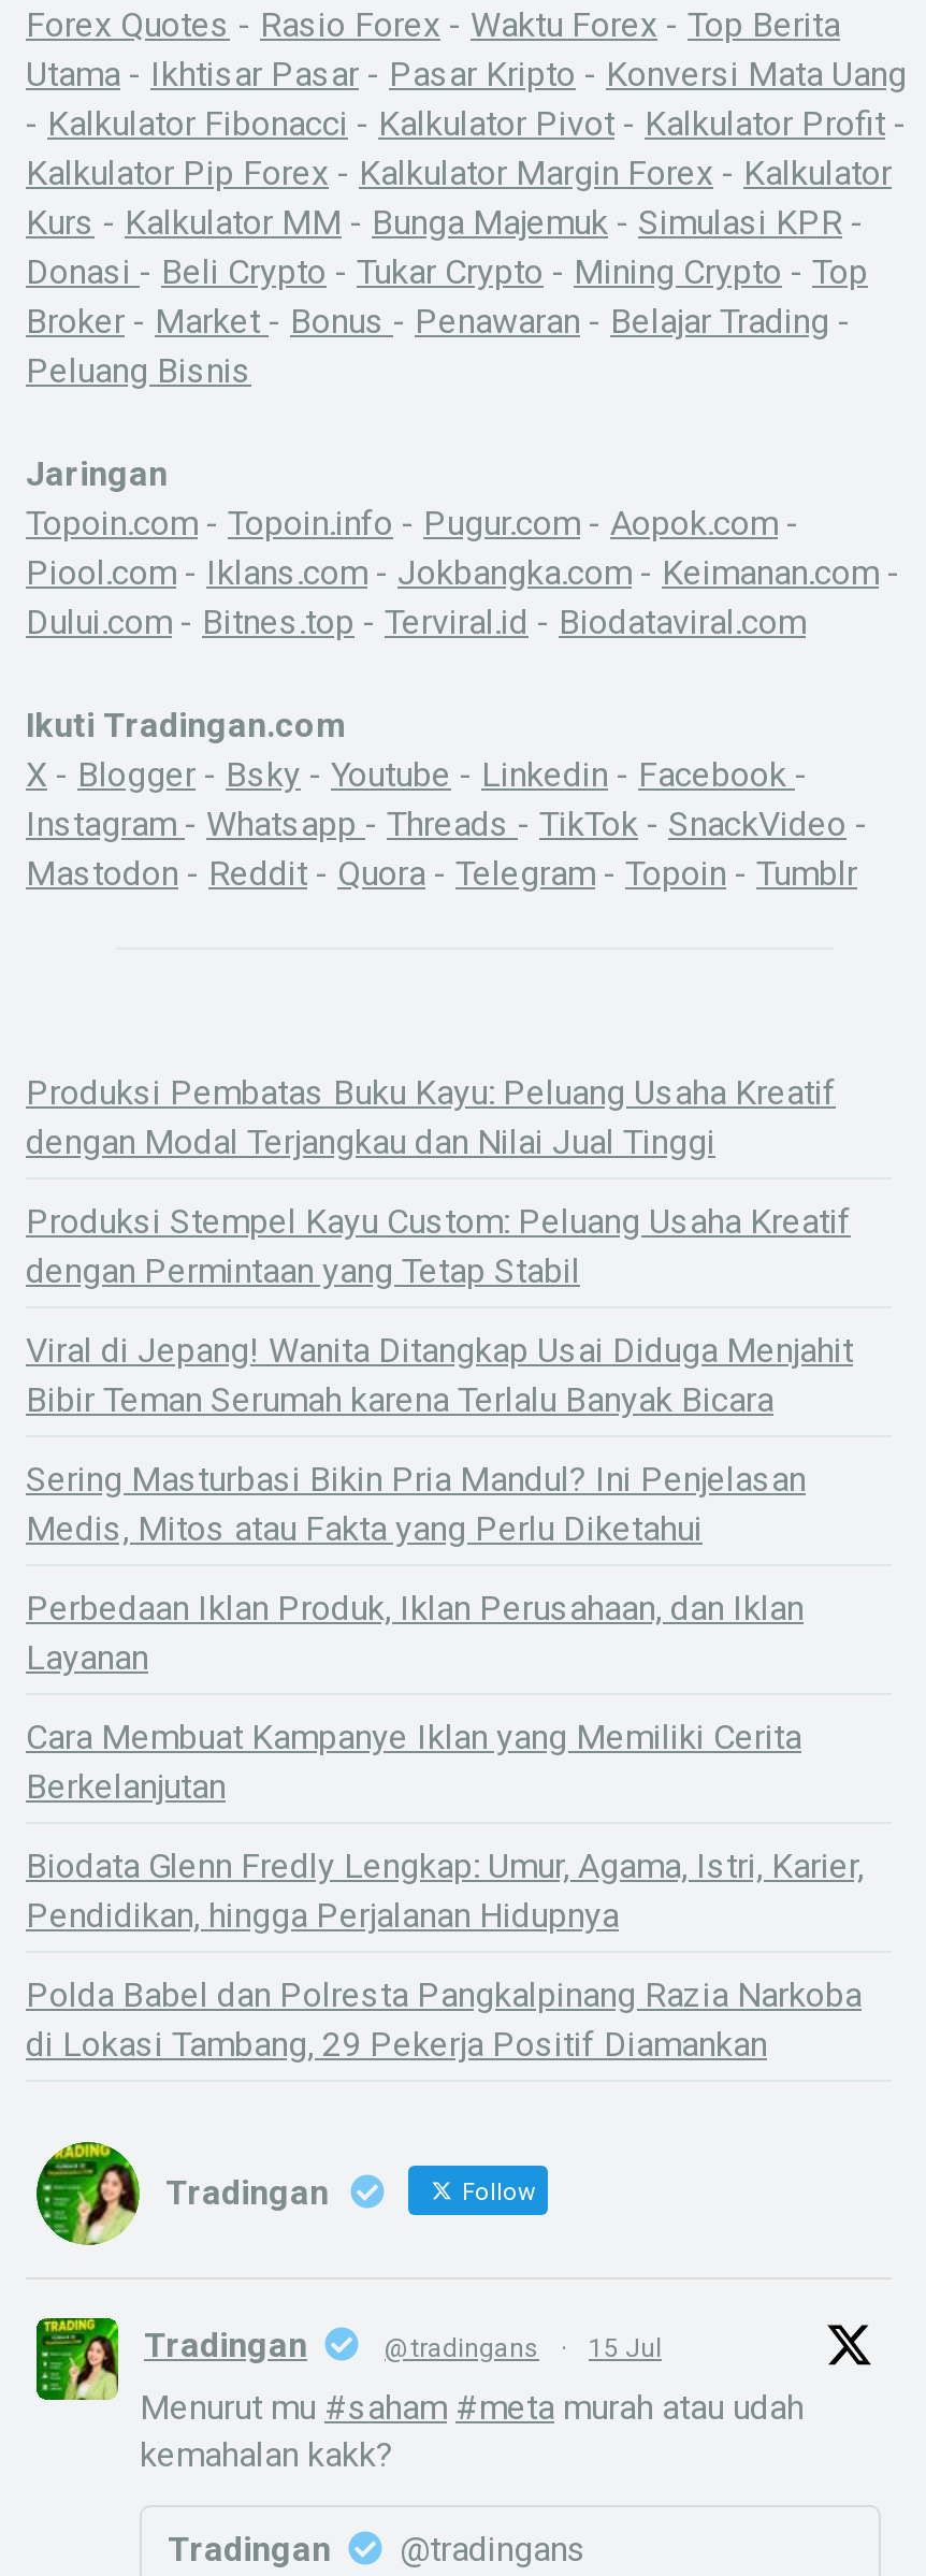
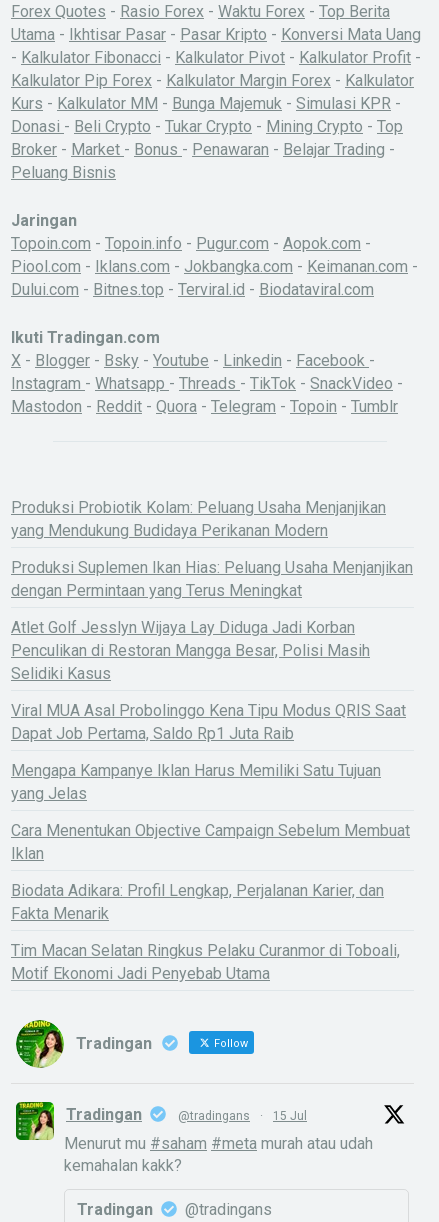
[26,1071,836,1161] Produksi Pembatas Buku Kayu: Peluang Usaha Kreatif | dengan Modal Terjangkau dan Nilai Jual Tinggi -> [11,498,386,540] Produksi Probiotik Kolam: Peluang Usaha Menjanjikan | yang Mendukung Budidaya Perikanan Modern
[26,1200,851,1290] Produksi Stempel Kayu Custom: Peluang Usaha Kreatif | dengan Permintaan yang Tetap Stabil -> [11,558,413,600] Produksi Suplemen Ikan Hias: Peluang Usaha Menjanjikan | dengan Permintaan yang Terus Meningkat
[26,1329,853,1419] Viral di Jepang! Wanita Ditangkap Usai Diduga Menjahit | Bibir Teman Serumah karena Terlalu Banyak Bicara -> [11,618,370,683] Atlet Golf Jesslyn Wijaya Lay Diduga Jadi Korban | Penculikan di Restoran Mangga Besar, Polisi Masih | Selidiki Kasus
[26,1458,806,1548] Sering Masturbasi Bikin Pria Mandul? Ini Penjelasan | Medis, Mitos atau Fakta yang Perlu Diketahui -> [11,701,406,743] Viral MUA Asal Probolinggo Kena Tipu Modus QRIS Saat | Dapat Job Pertama, Saldo Rp1 Juta Raib
[26,1586,804,1677] Perbedaan Iklan Produk, Iklan Perusahaan, dan Iklan | Layanan -> [11,761,381,803] Mengapa Kampanye Iklan Harus Memiliki Satu Tujuan | yang Jelas
[26,1715,801,1806] Cara Membuat Kampanye Iklan yang Memiliki Cerita | Berkelanjutan -> [11,821,410,863] Cara Menentukan Objective Campaign Sebelum Membuat | Iklan
[26,1844,864,1934] Biodata Glenn Fredly Lengkap: Umur, Agama, Istri, Karier, | Pendidikan, hingga Perjalanan Hidupnya -> [11,881,384,923] Biodata Adikara: Profil Lengkap, Perjalanan Karier, dan | Fakta Menarik
[26,1973,862,2063] Polda Babel dan Polresta Pangkalpinang Razia Narkoba | di Lokasi Tambang, 29 Pekerja Positif Diamankan -> [11,941,400,983] Tim Macan Selatan Ringkus Pelaku Curanmor di Toboali, | Motif Ekonomi Jadi Penyebab Utama

